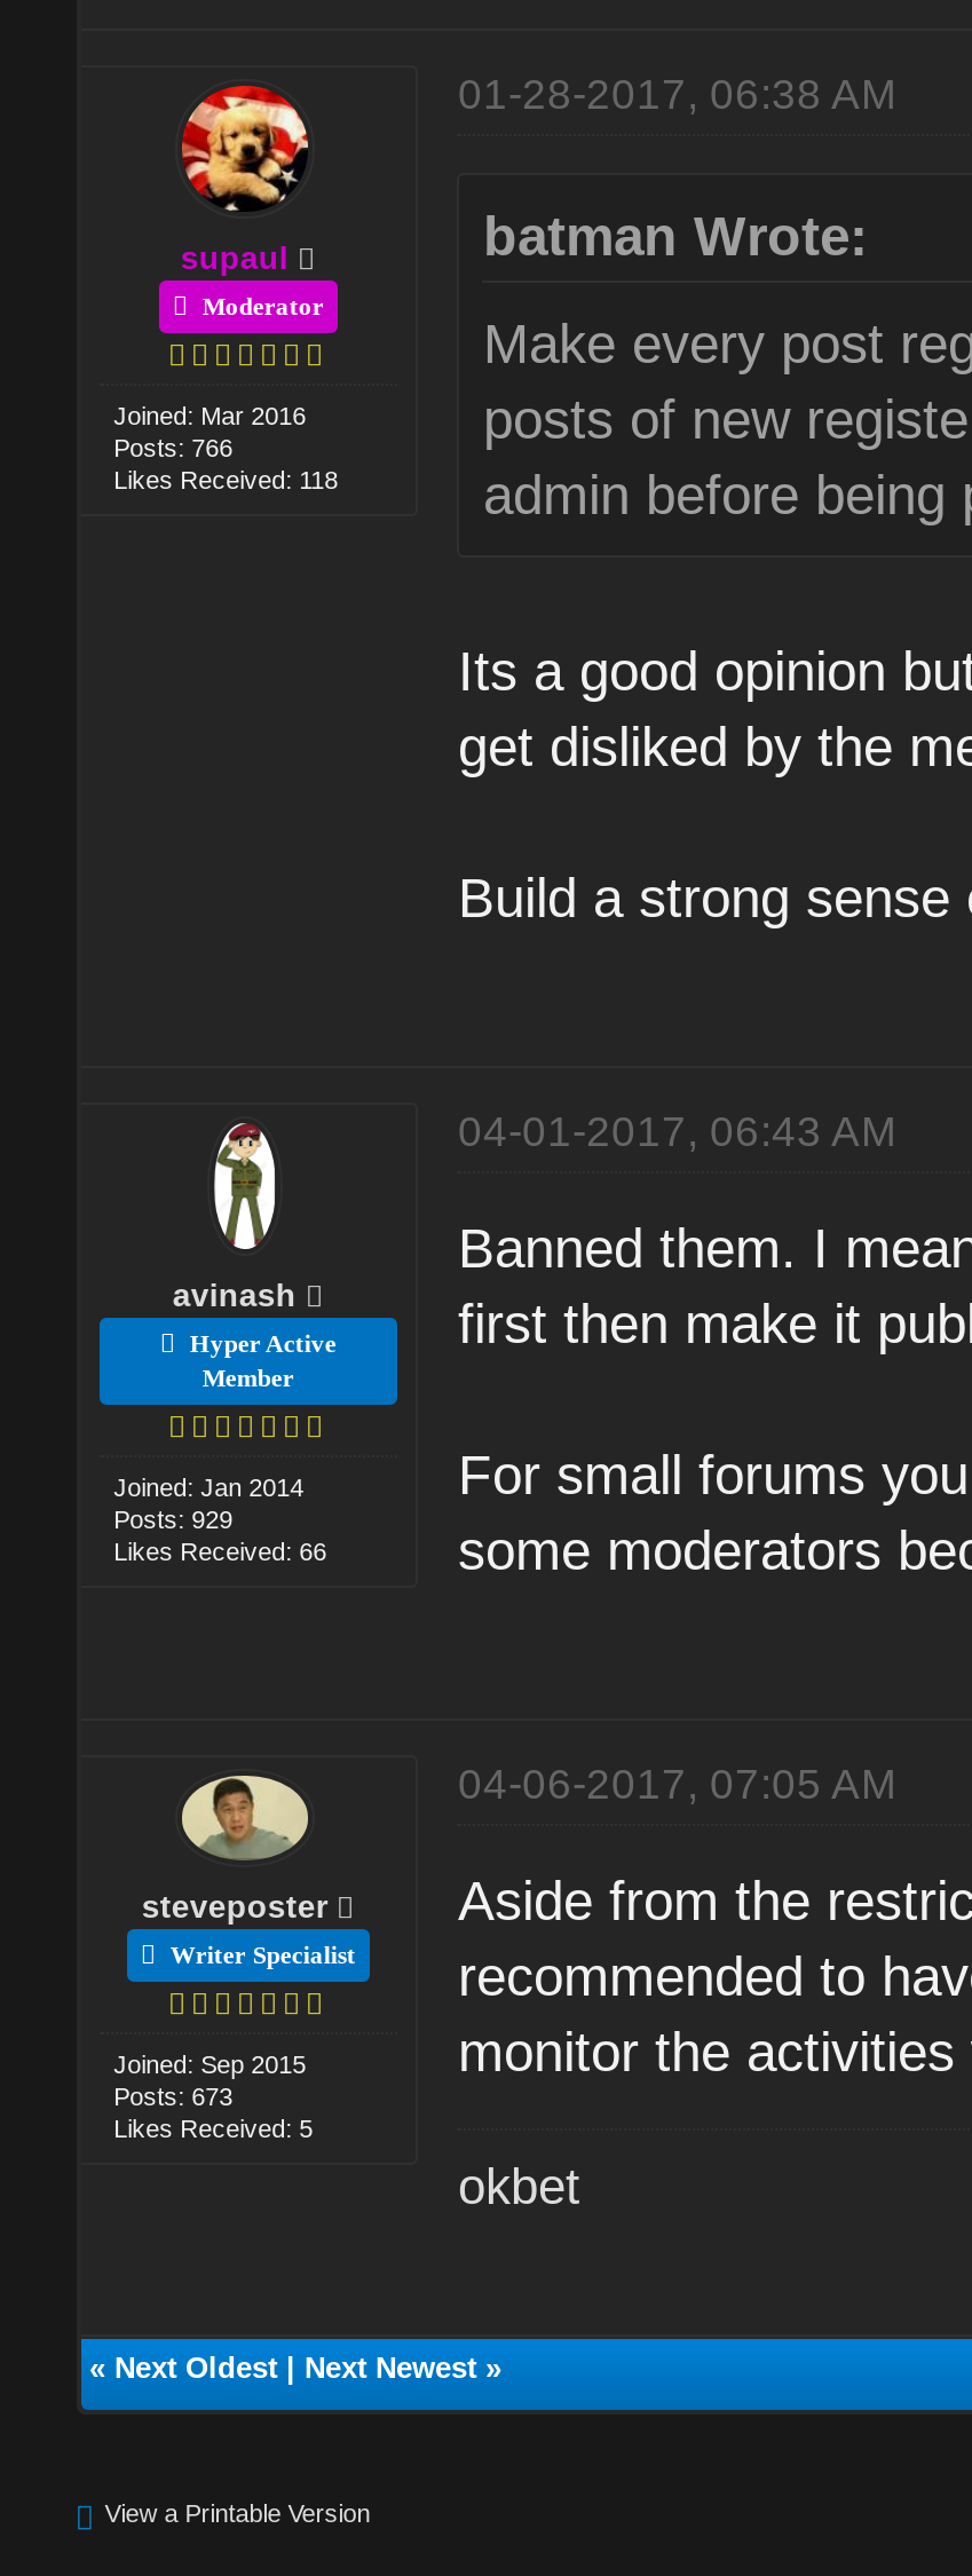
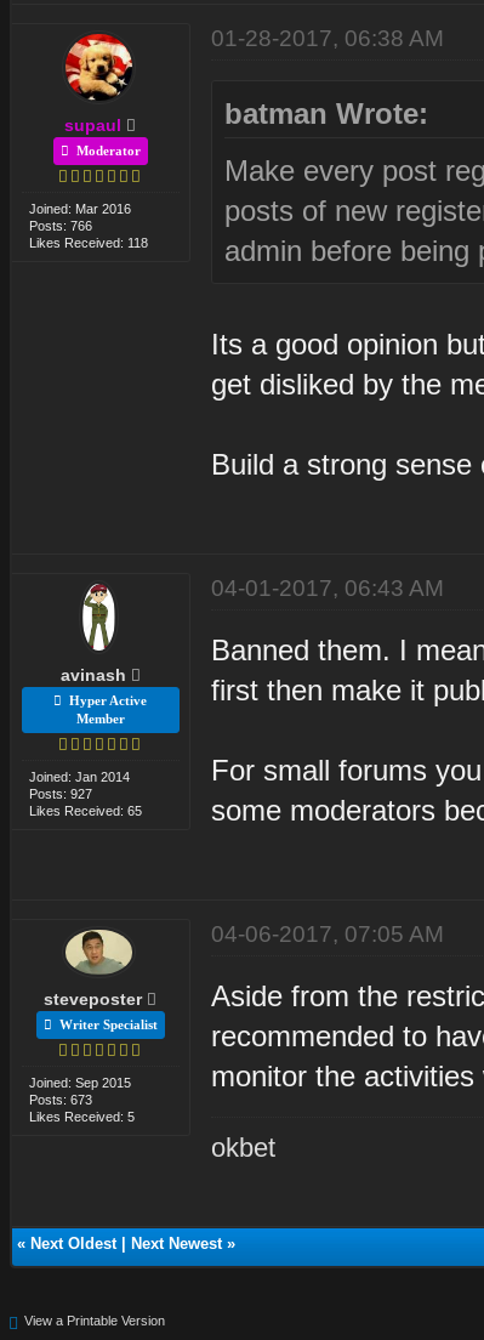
[114,1505,233,1533] Posts: 929 -> [29,786,92,801] Posts: 927
[114,1537,327,1565] Likes Received: 66 -> [29,803,142,818] Likes Received: 65

